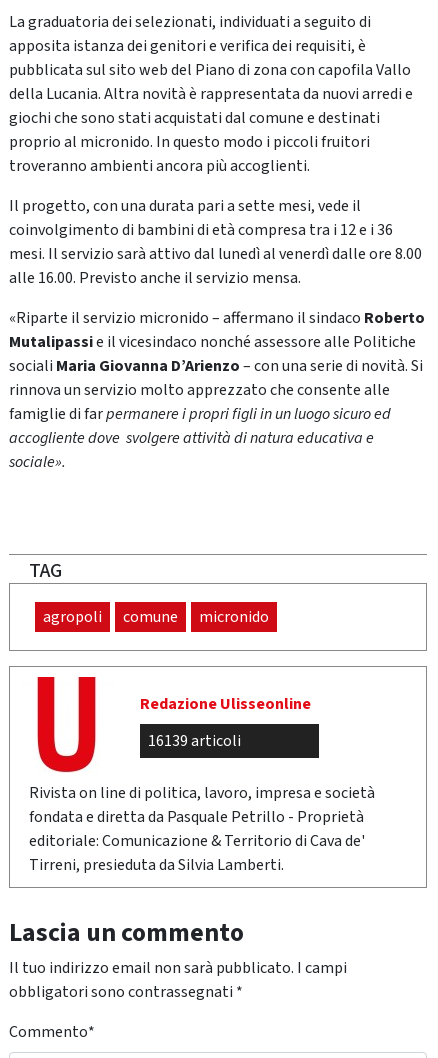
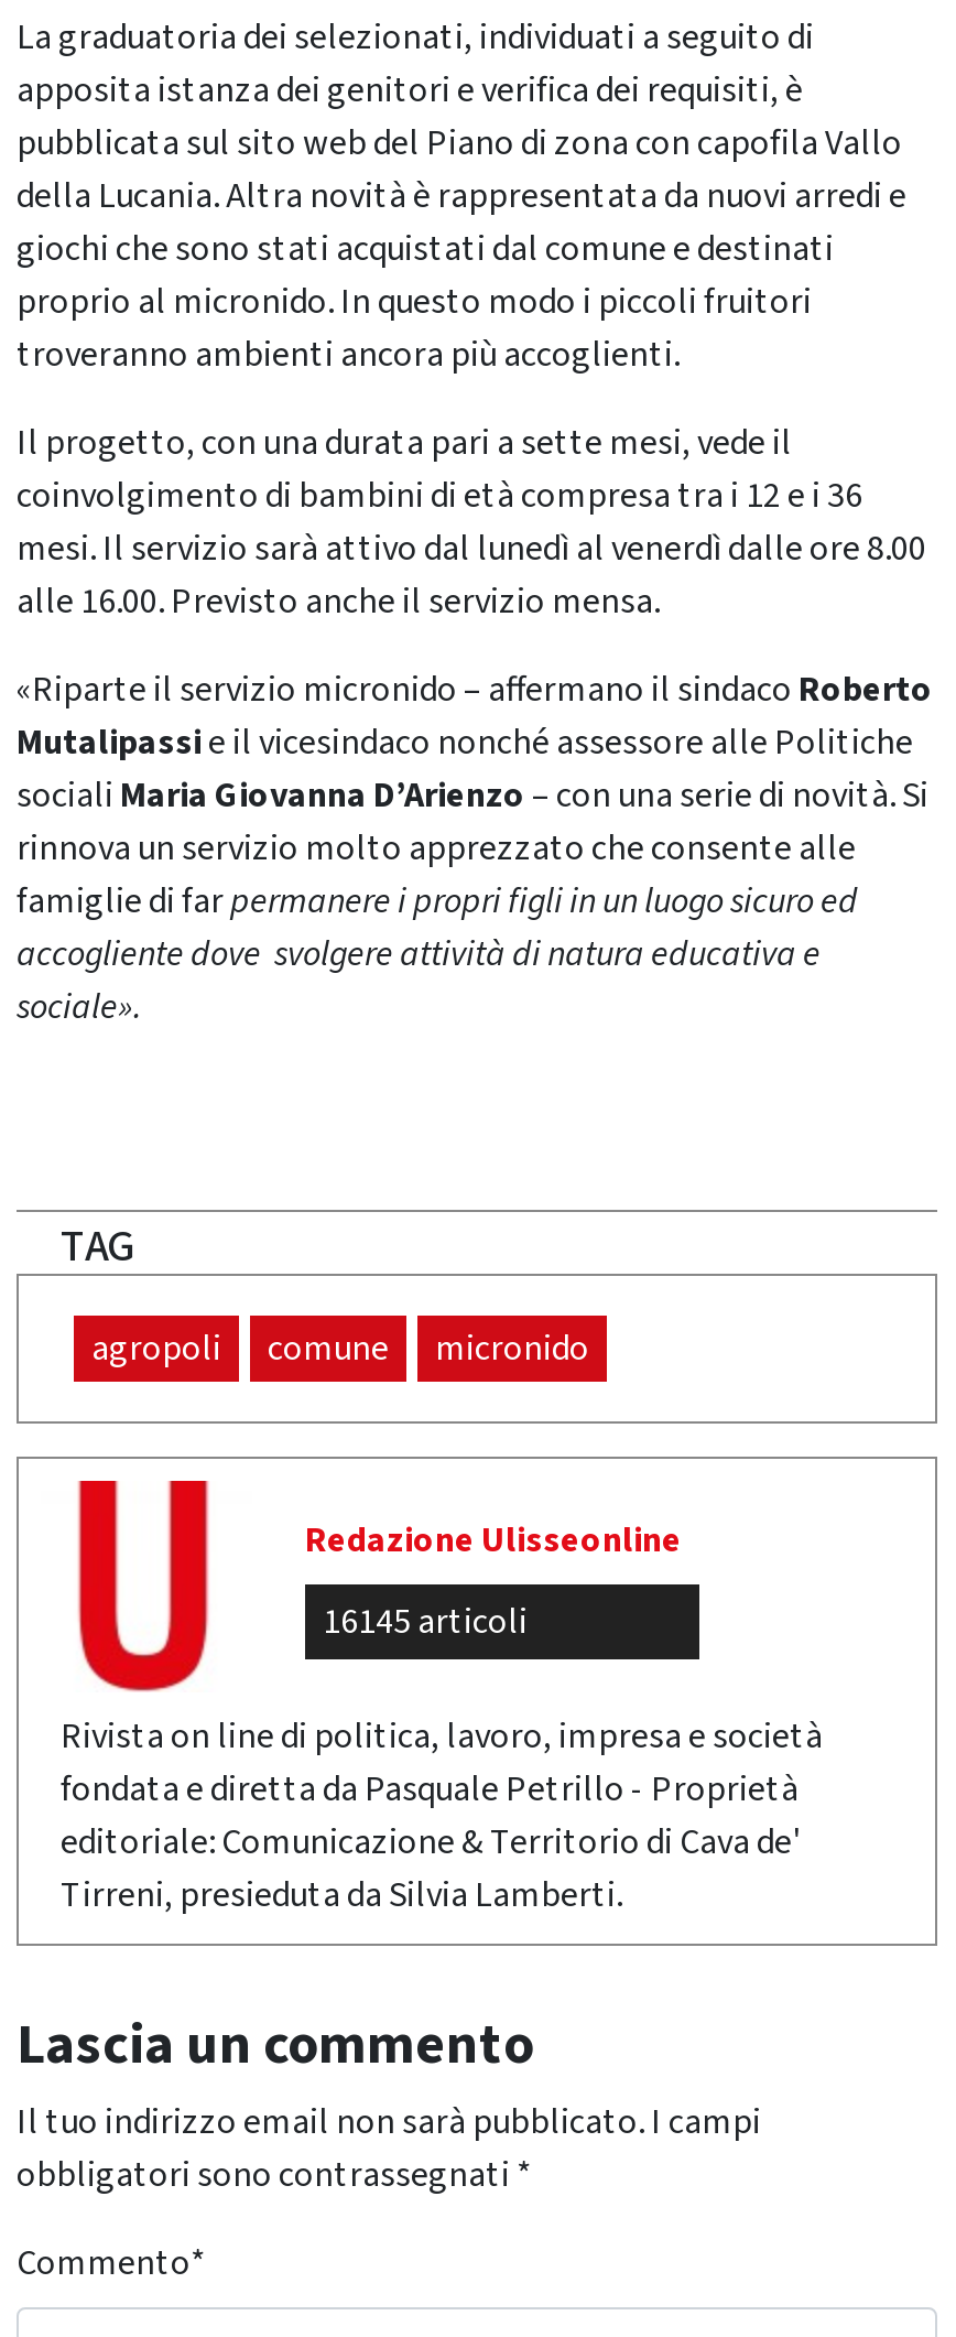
[148,730,241,752] 16139 articoli -> [323,1599,528,1647] 16145 articoli

